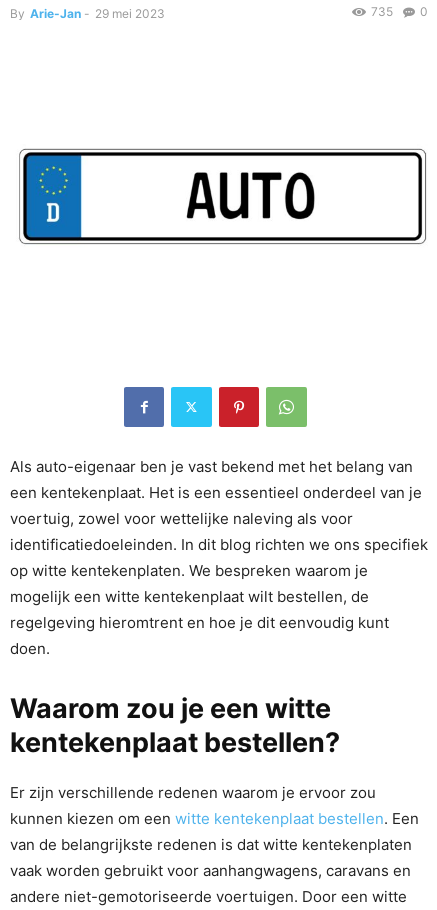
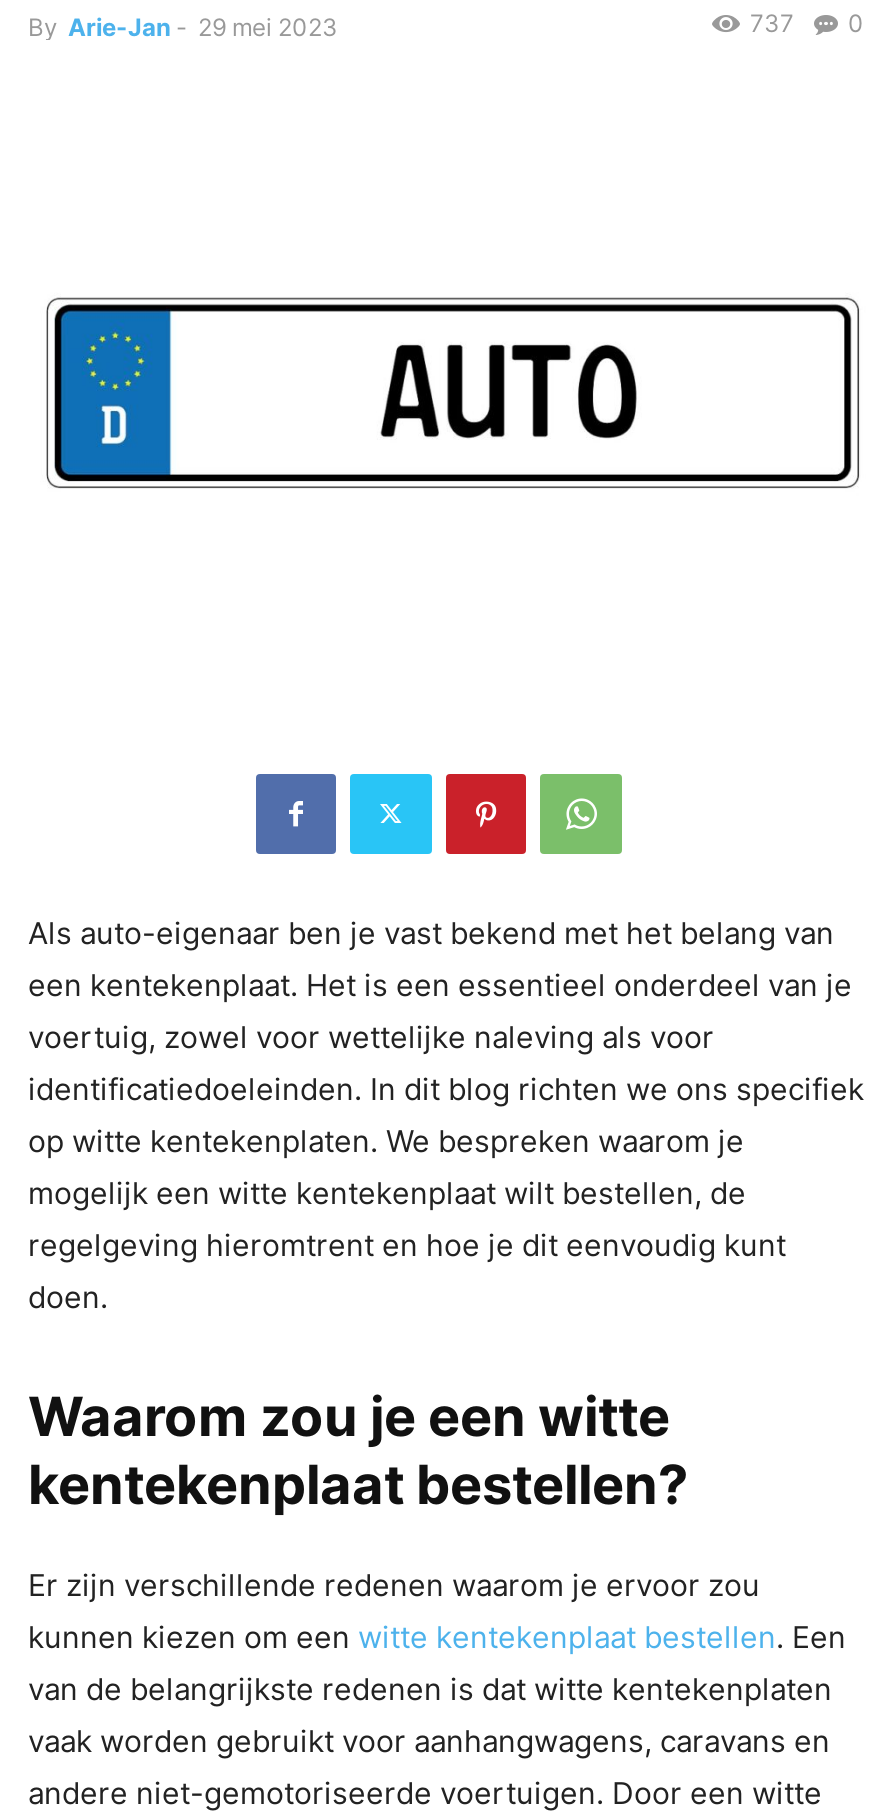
[371,4,428,19] 735 0 -> [750,8,864,38] 737 0

